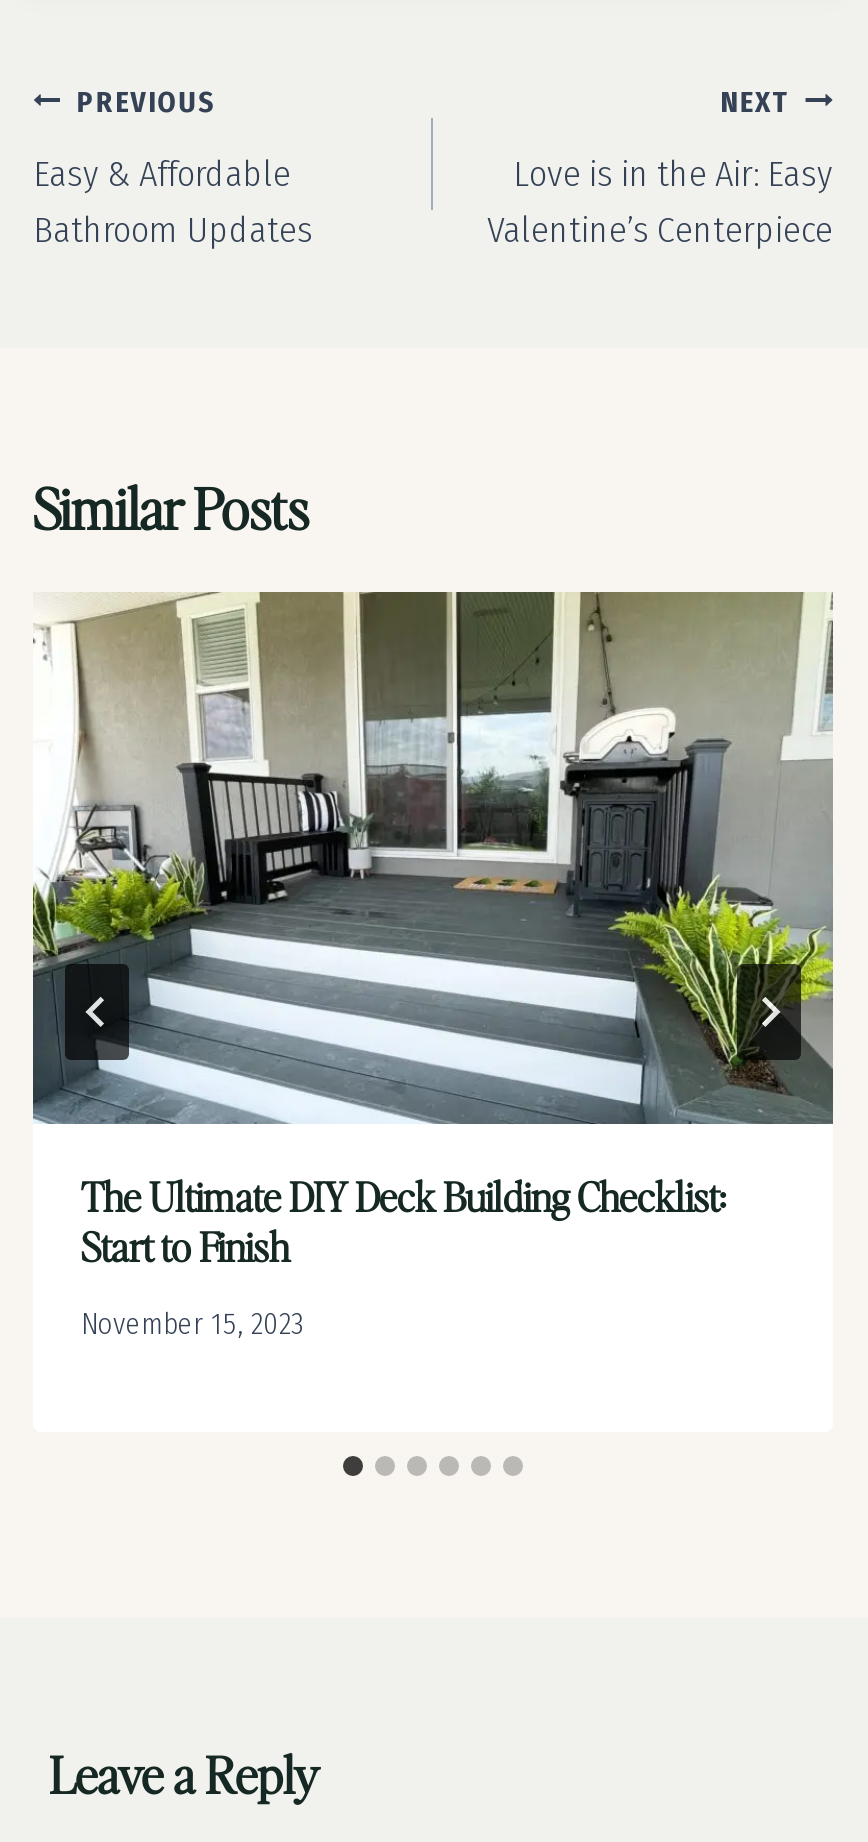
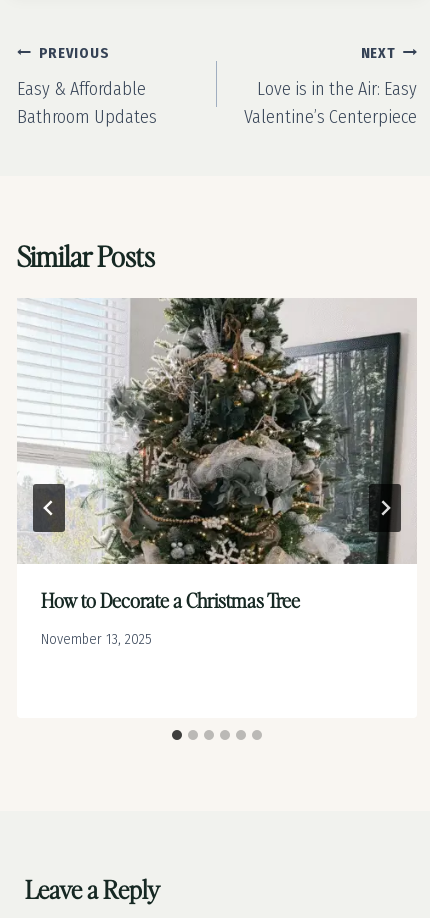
[31,590,835,1273] [image] | The Ultimate DIY Deck Building Checklist: | Start to Finish -> [17,298,417,613] [image] | How to Decorate a Christmas Tree
[81,1307,303,1341] November 15, 2023 -> [41,631,152,648] November 13, 2025

